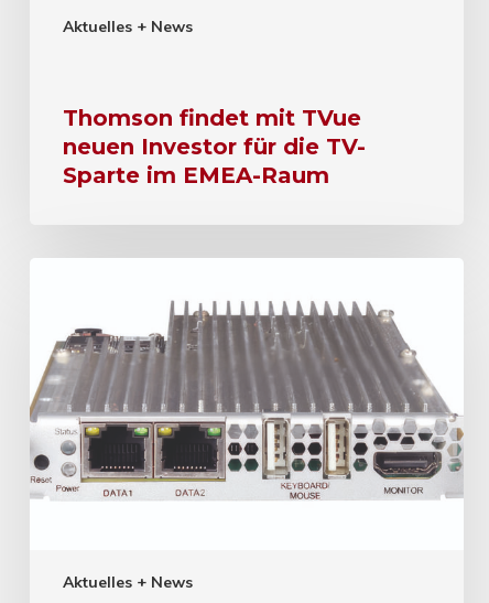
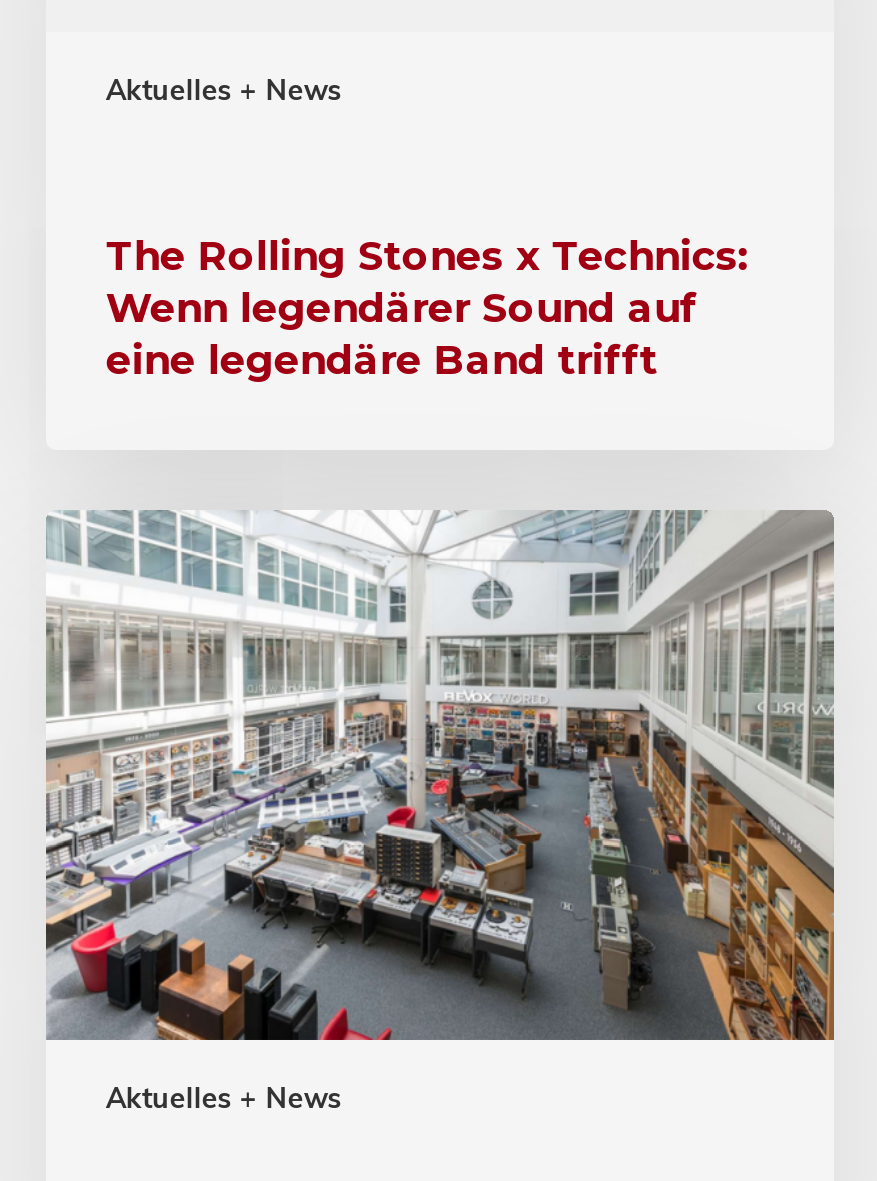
[63,105,366,189] Thomson findet mit TVue | neuen Investor für die TV- | Sparte im EMEA-Raum -> [106,232,750,384] The Rolling Stones x Technics: | Wenn legendärer Sound auf | eine legendäre Band trifft
[30,258,464,551] [image] -> [44,509,836,1043] [image]

